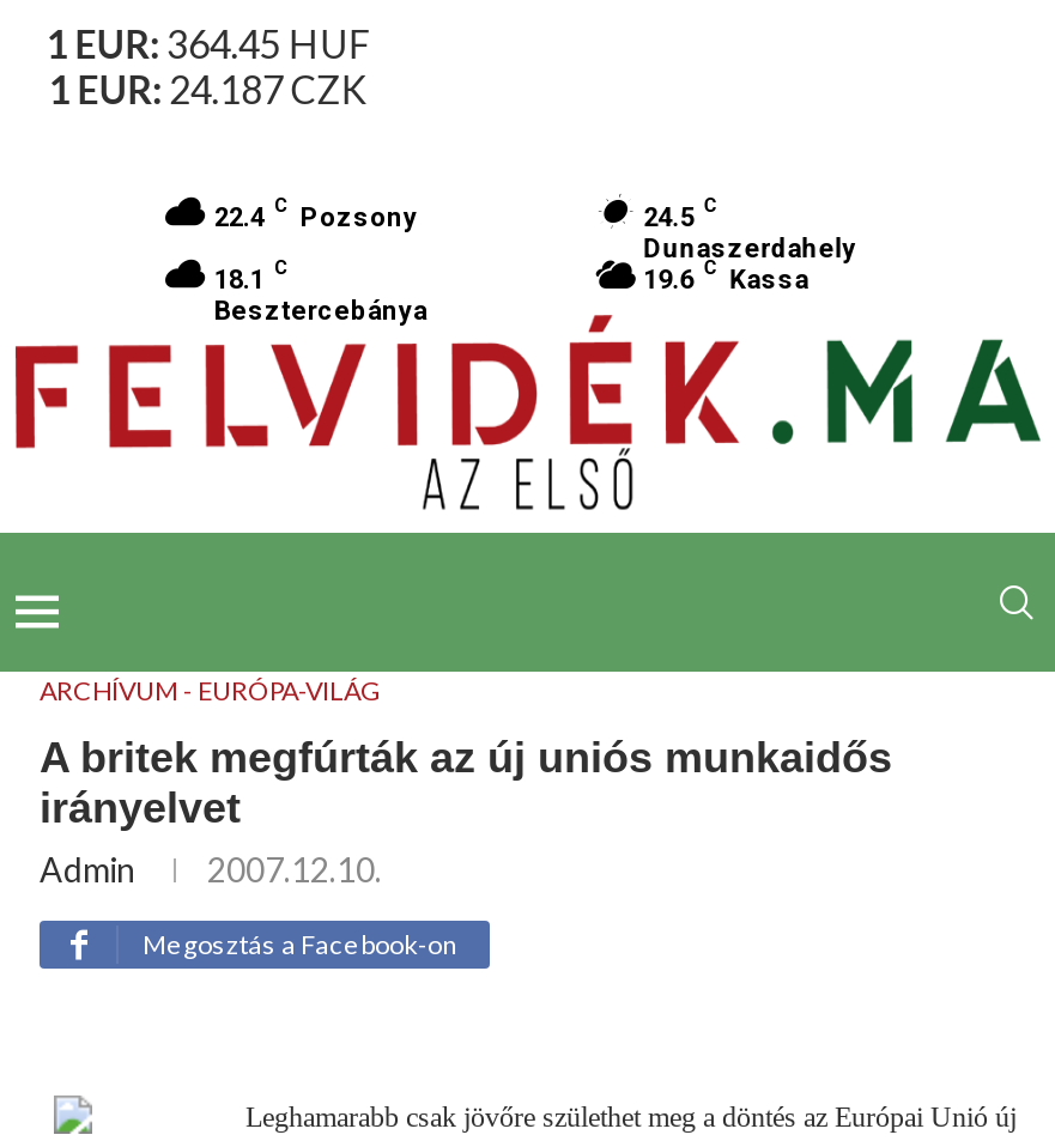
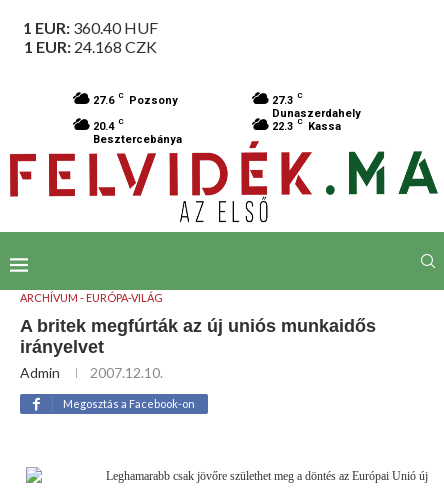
[46,20,370,66] 1 EUR: 364.45 HUF -> [23,18,158,37] 1 EUR: 360.40 HUF
[49,66,367,111] 1 EUR: 24.187 CZK -> [24,37,157,56] 1 EUR: 24.168 CZK
[214,195,418,233] 22.4 C Pozsony -> [93,91,178,107] 27.6 C Pozsony
[644,195,718,233] 24.5 C -> [272,91,303,107] 27.3 C
[214,257,289,296] 18.1 C -> [93,117,124,133] 20.4 C
[644,257,809,296] 19.6 C Kassa -> [272,117,341,133] 22.3 C Kassa

